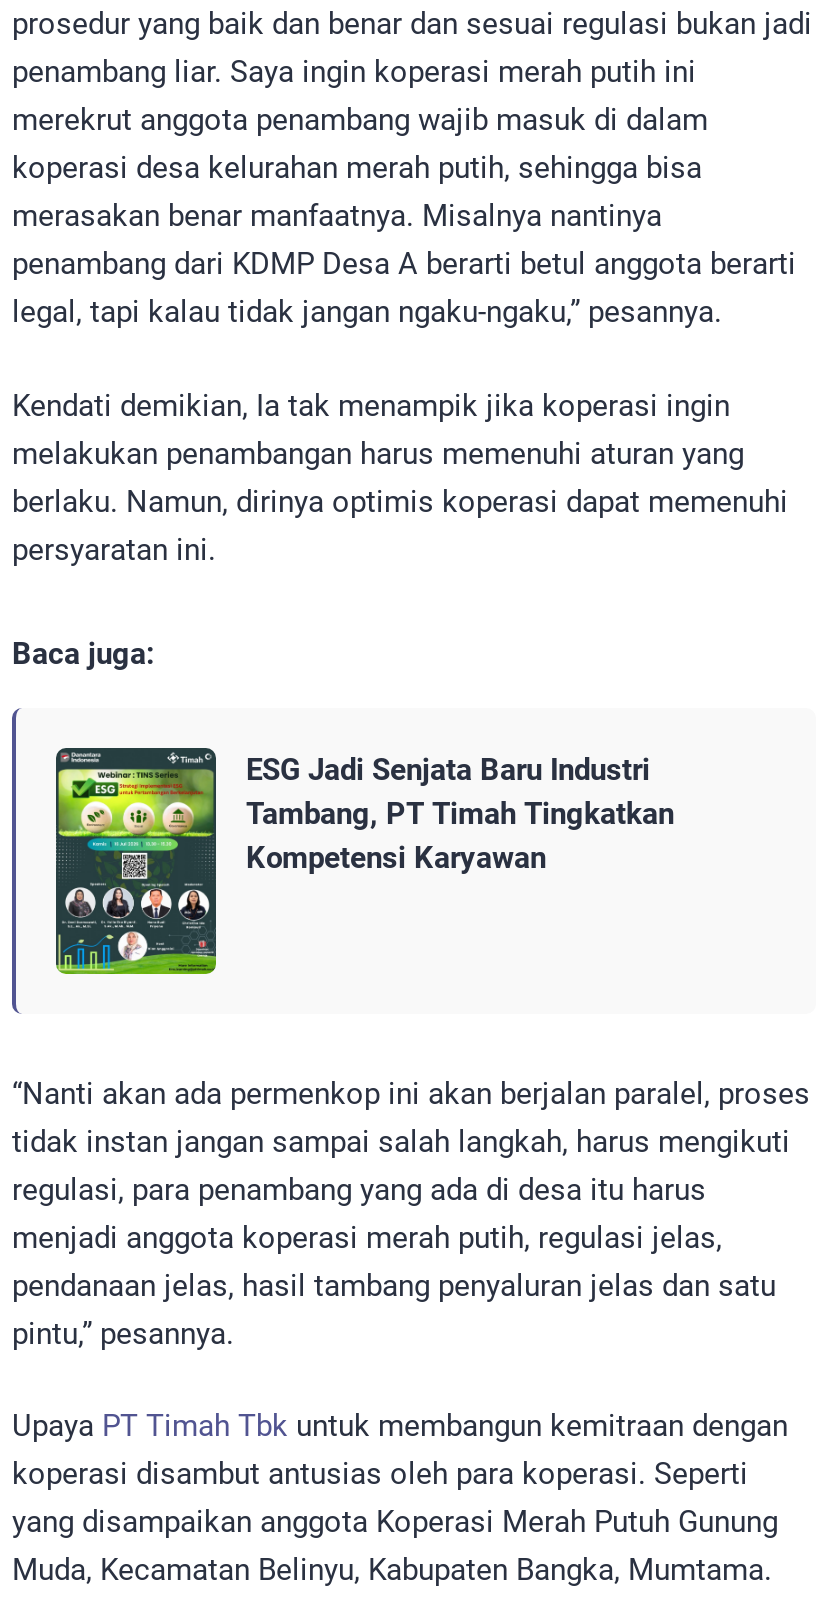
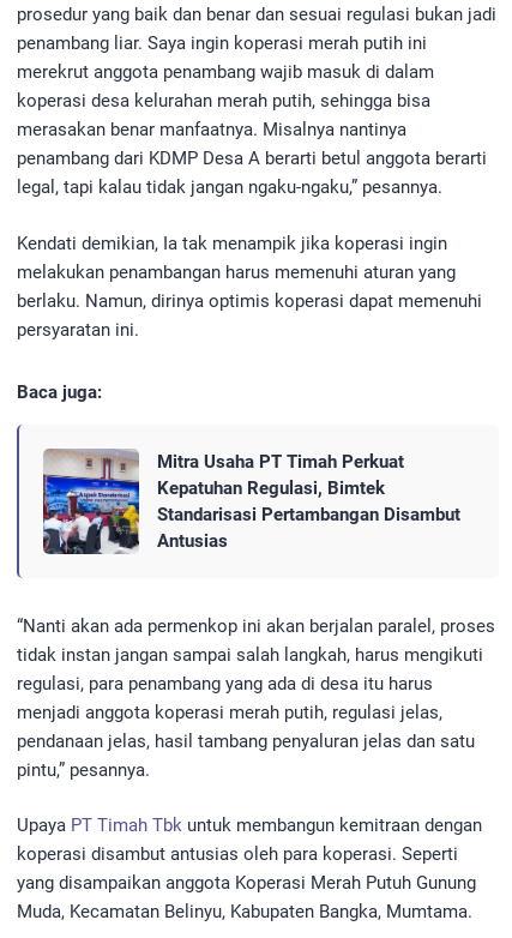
[54,746,674,976] [image] | ESG Jadi Senjata Baru Industri | Tambang, PT Timah Tingkatkan | Kompetensi Karyawan -> [42,447,460,555] [image] | Mitra Usaha PT Timah Perkuat | Kepatuhan Regulasi, Bimtek | Standarisasi Pertambangan Disambut | Antusias

